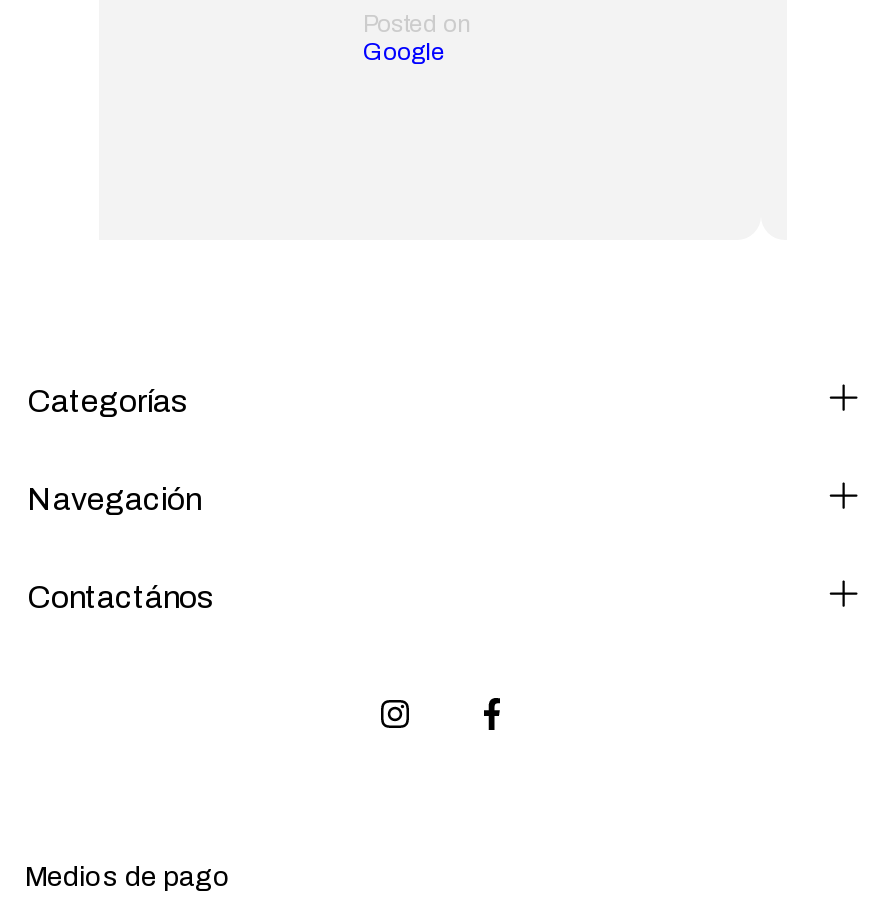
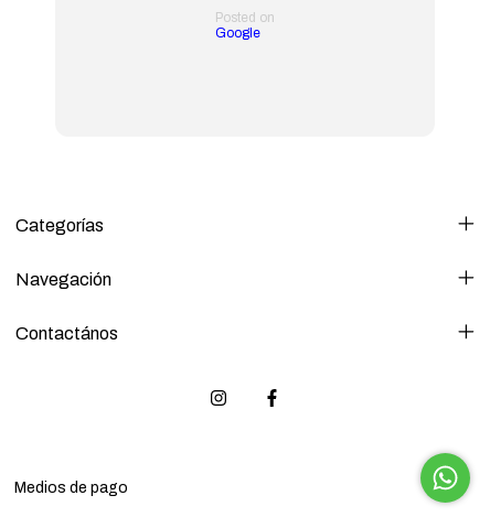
none -> [418,451,472,505] [image]

